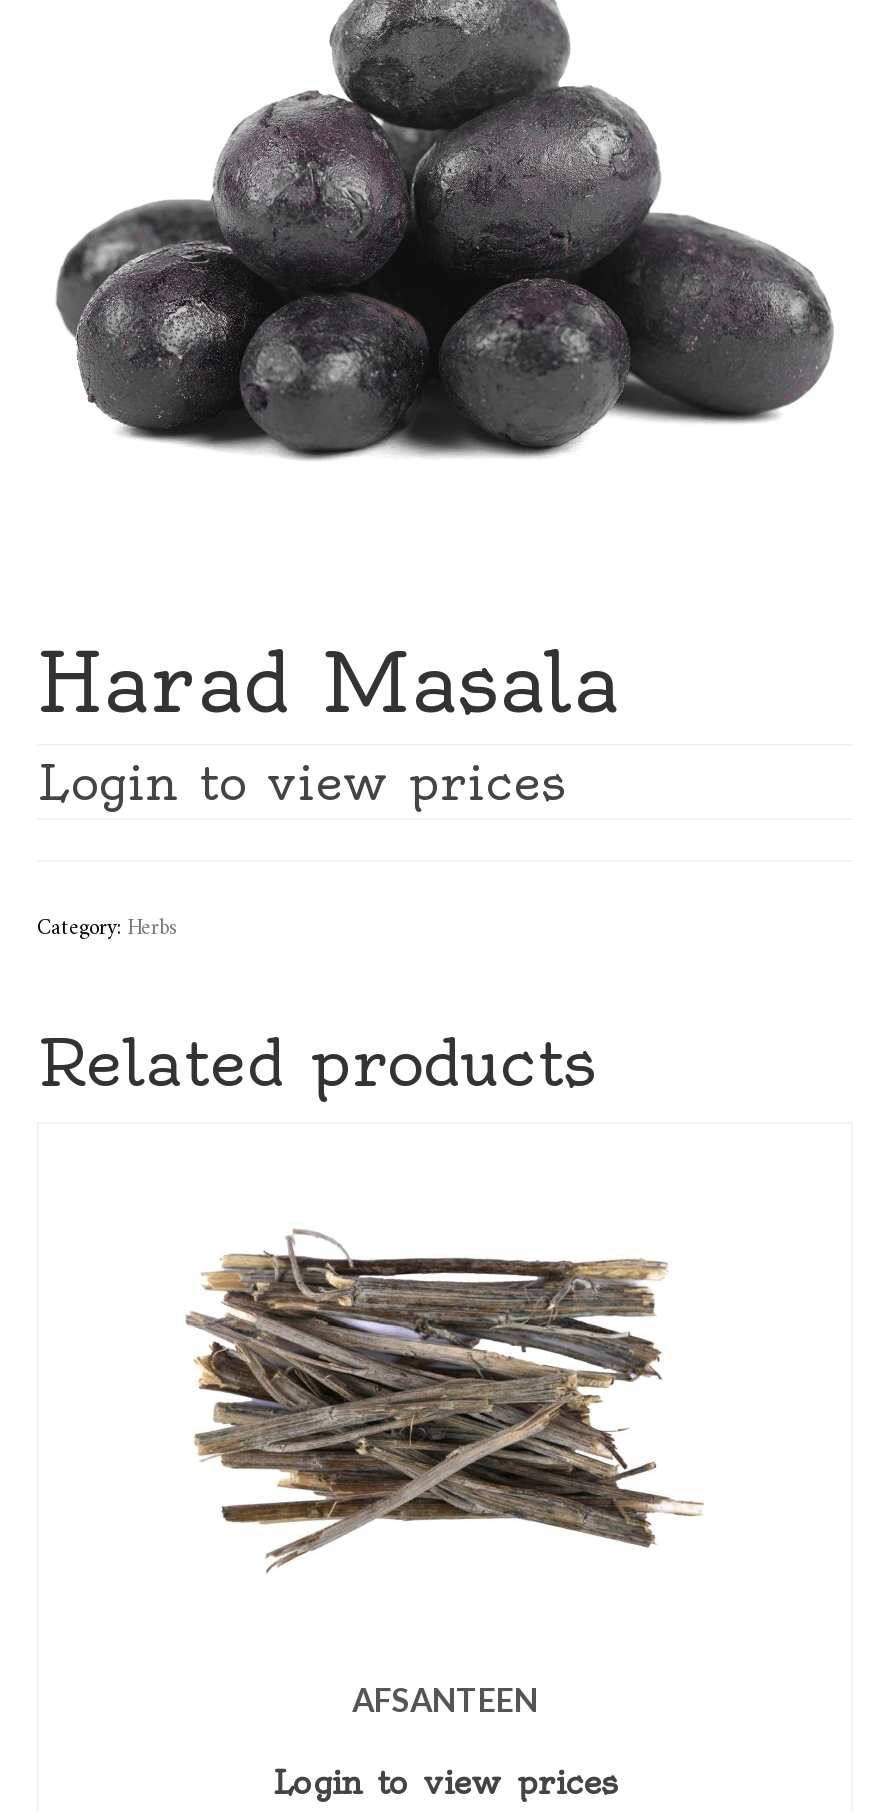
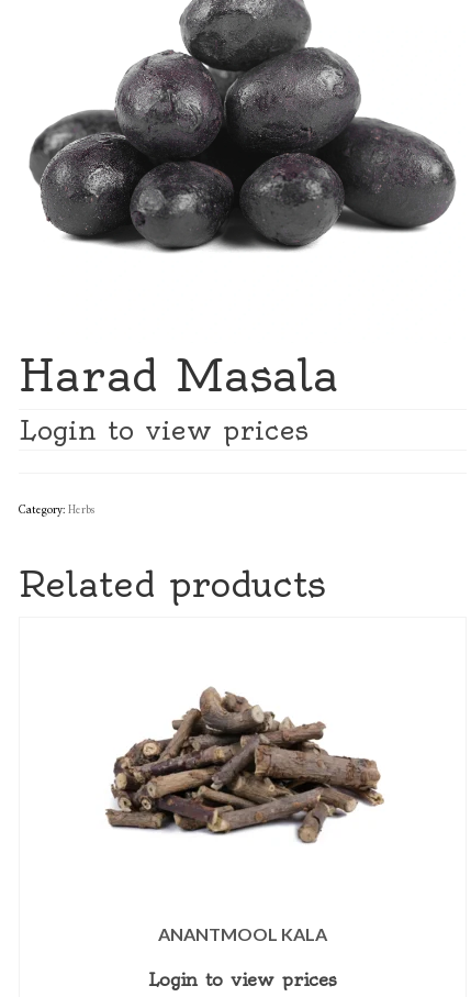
[185,1228,703,1572] [image] -> [101,676,384,861] [image]
[352,1680,538,1718] AFSANTEEN -> [158,923,327,944] ANANTMOOL KALA

